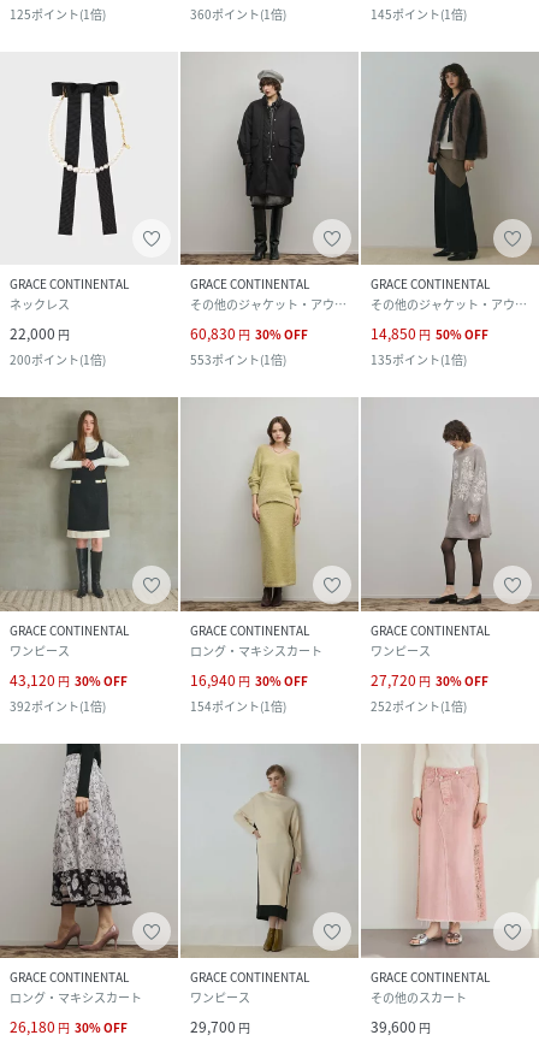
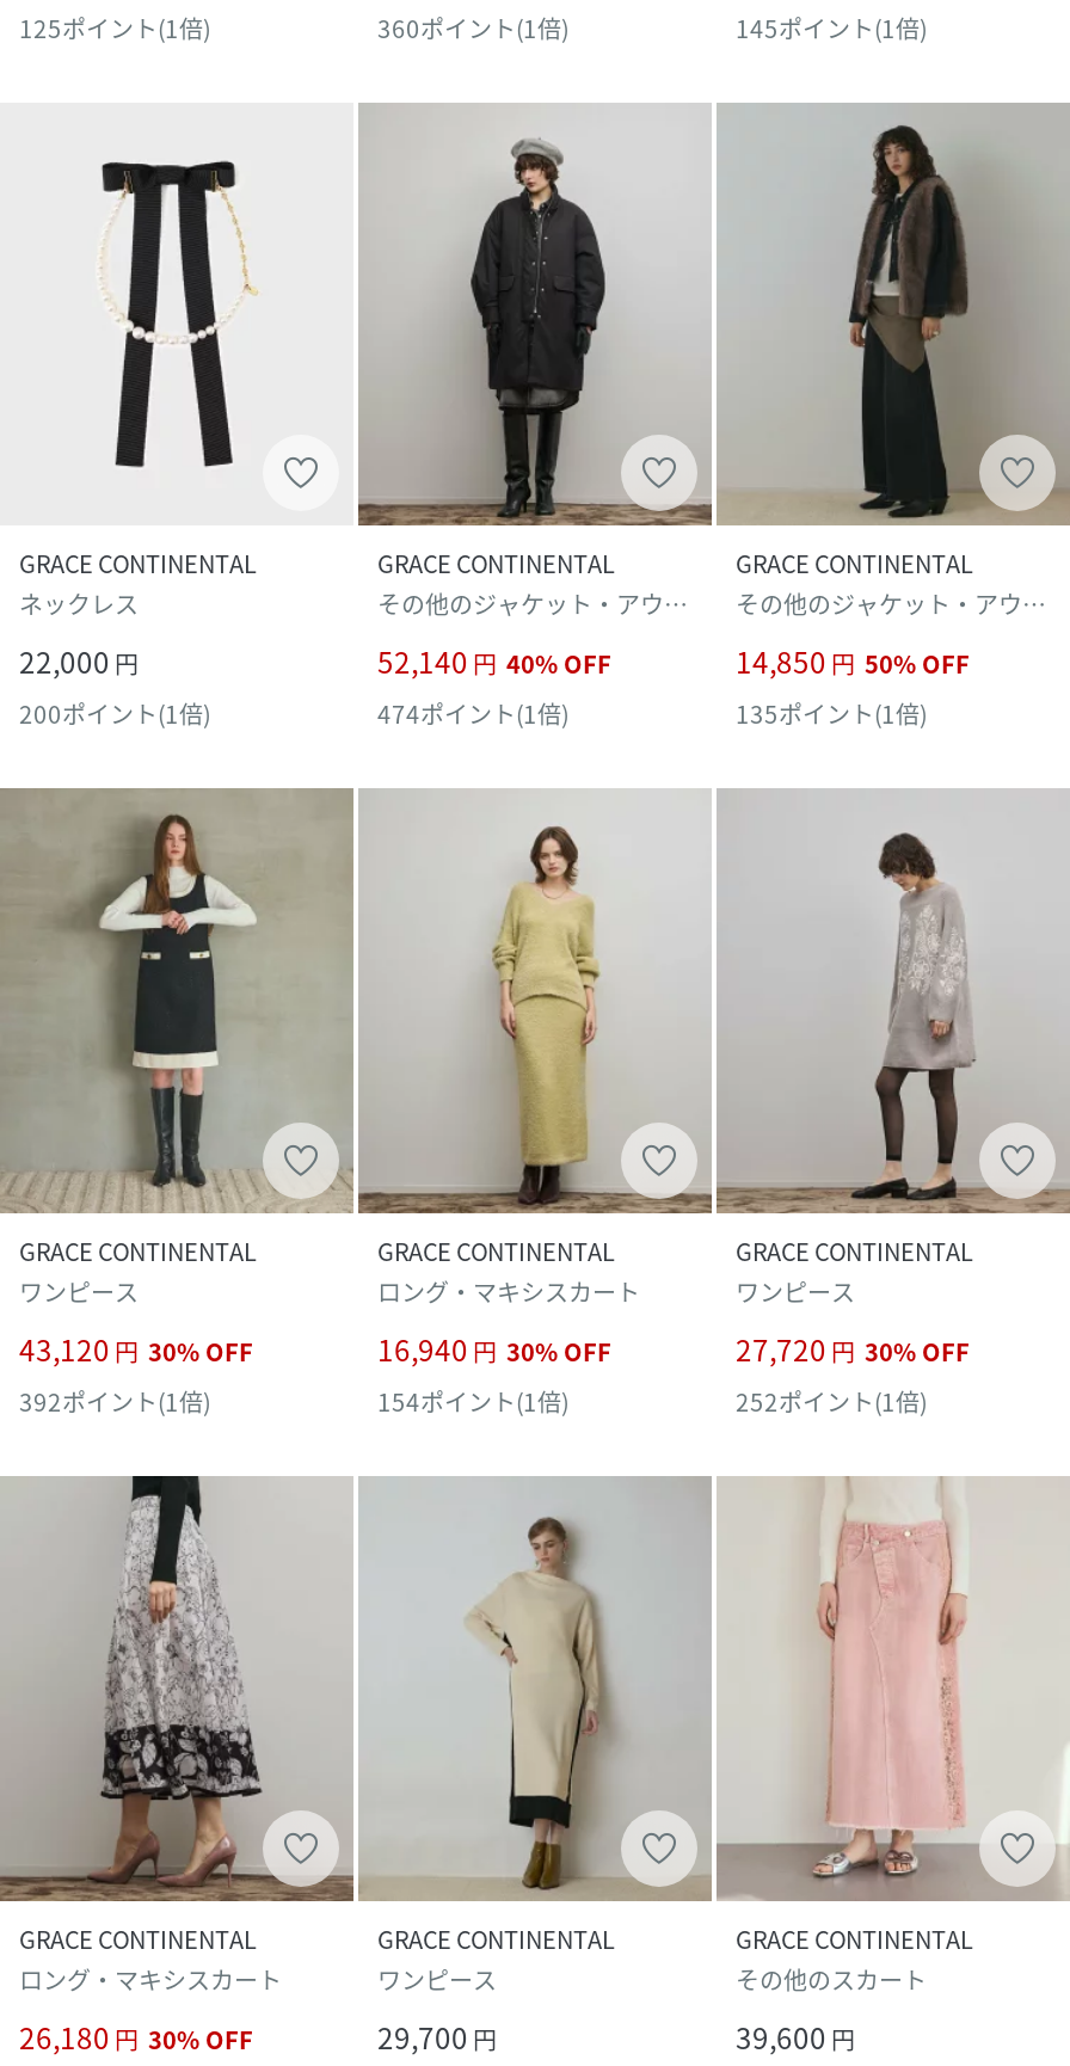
[190,323,308,345] 60,830 円 30% OFF -> [377,641,611,684] 52,140 円 40% OFF
[190,351,286,369] 553ポイント(1倍) -> [377,696,568,732] 474ポイント(1倍)

